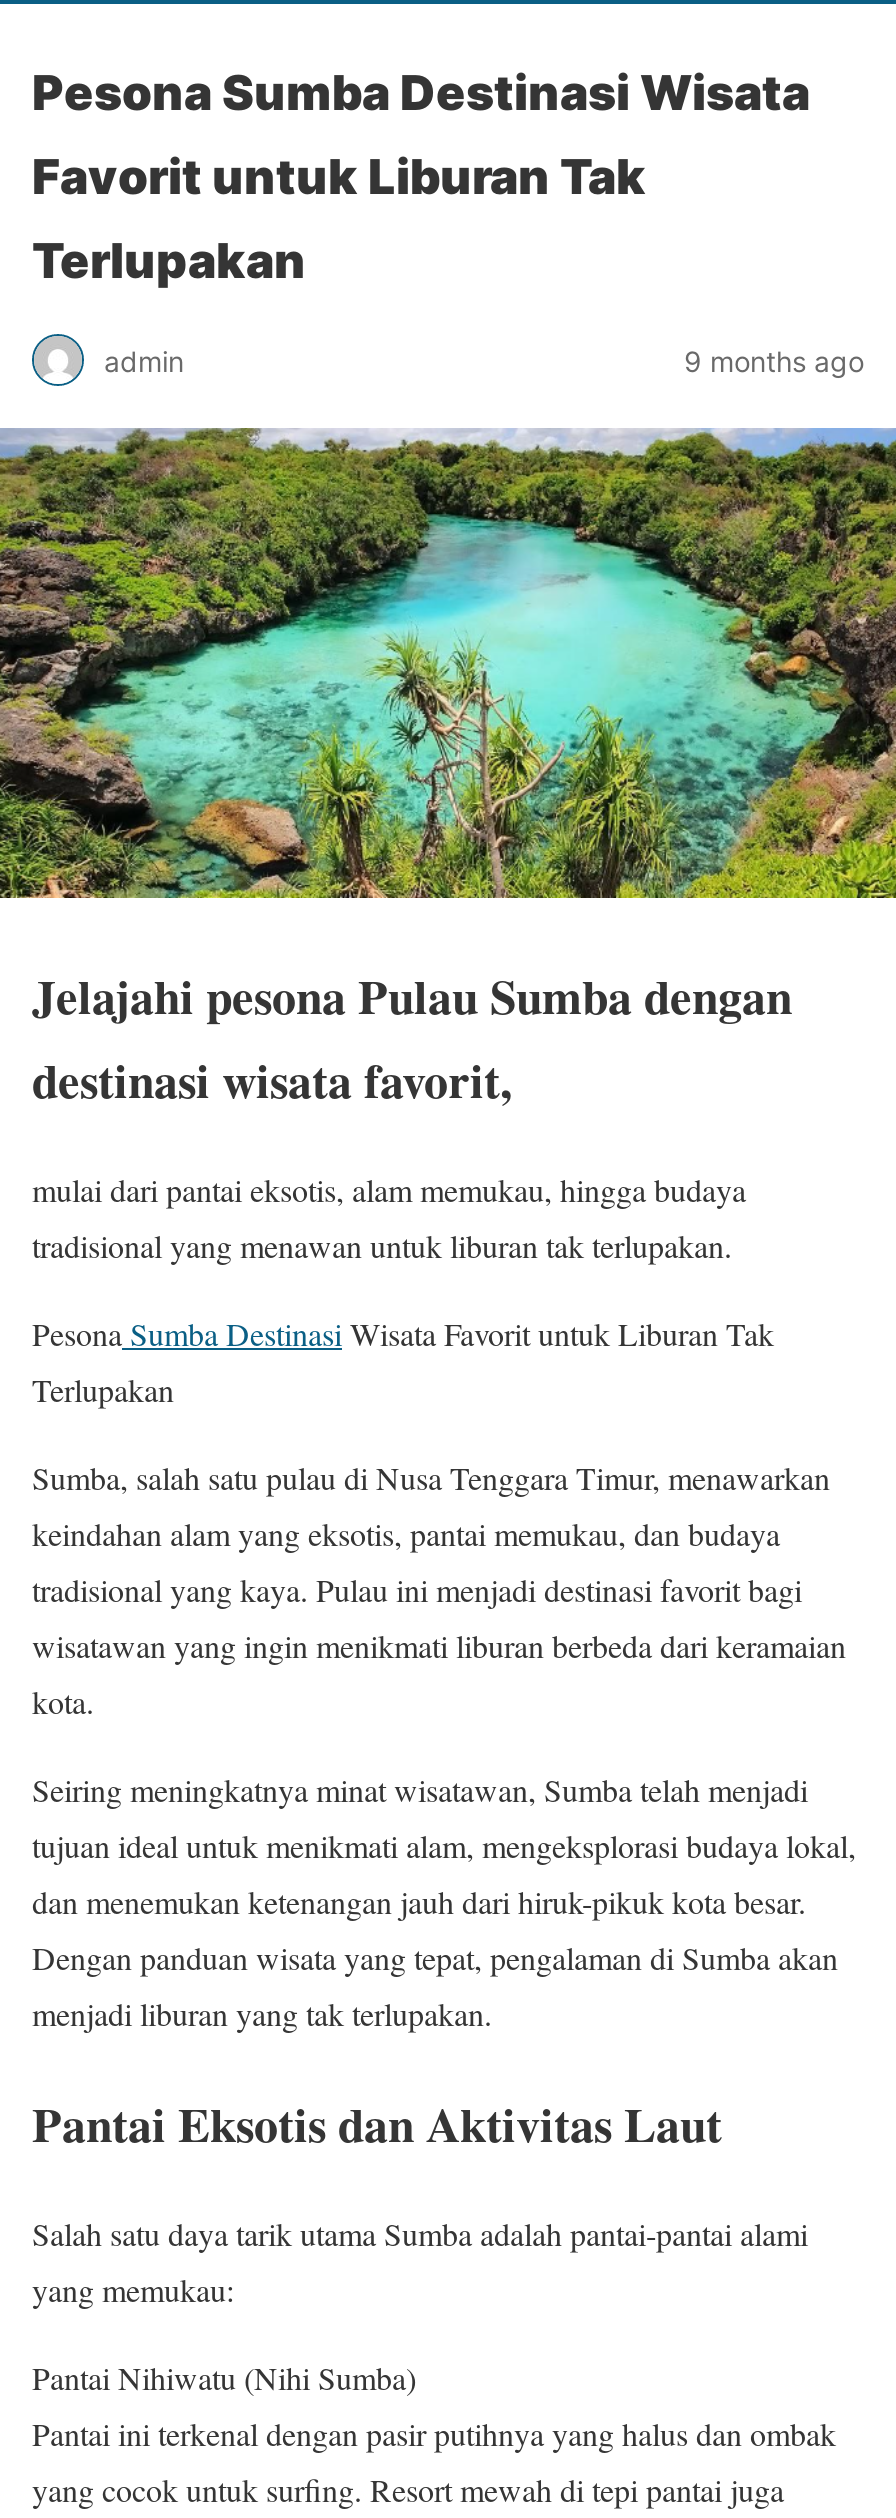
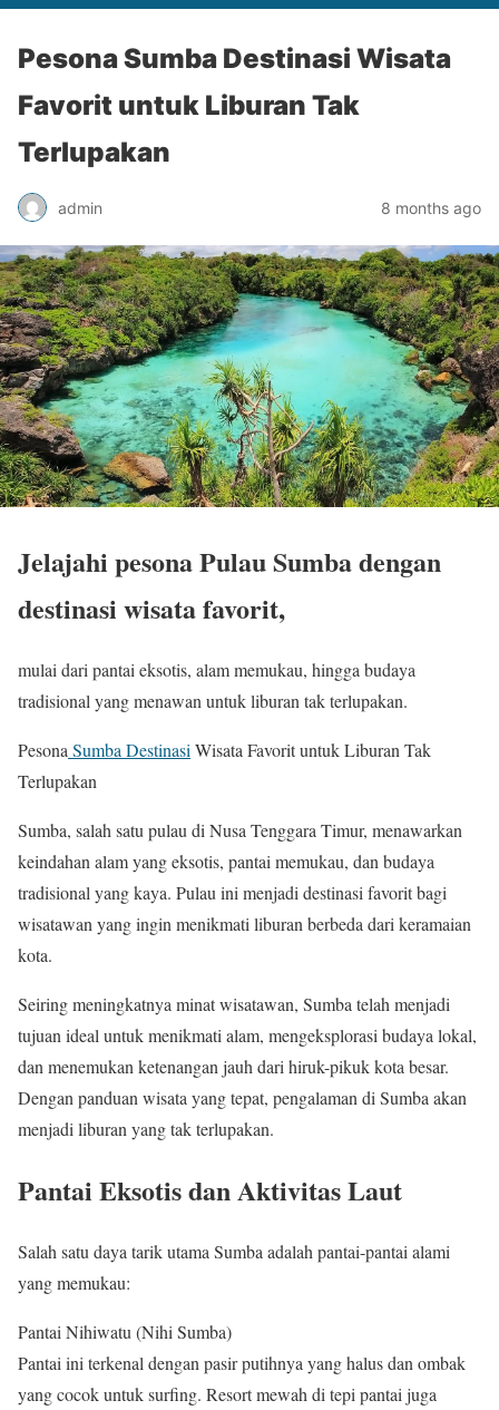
[684,343,864,377] 9 months ago -> [381,198,481,217] 8 months ago

